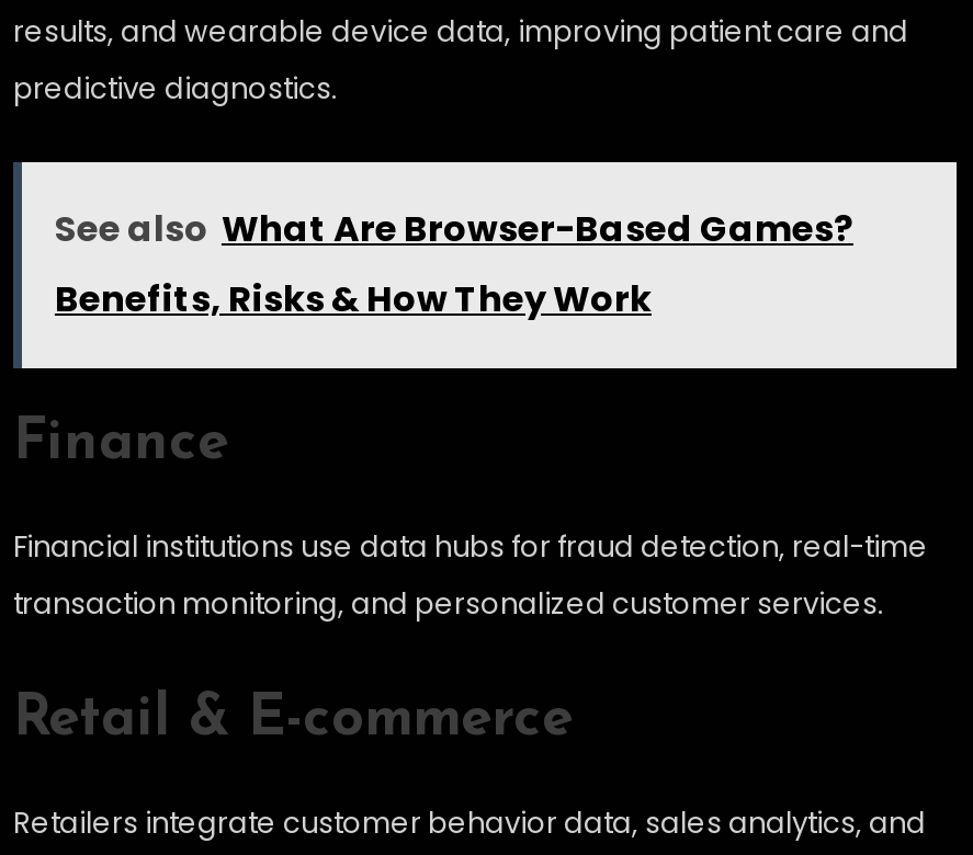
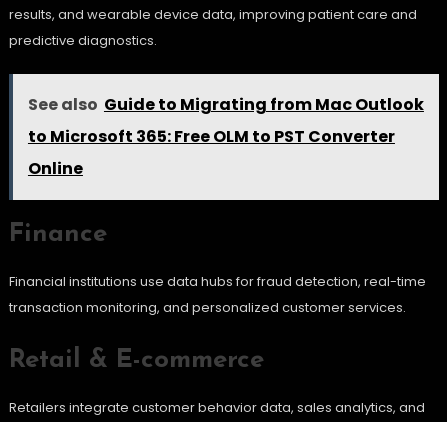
[55,203,853,324] See also What Are Browser-Based Games? | Benefits, Risks & How They Work -> [28,93,424,180] See also Guide to Migrating from Mac Outlook | to Microsoft 365: Free OLM to PST Converter | Online

